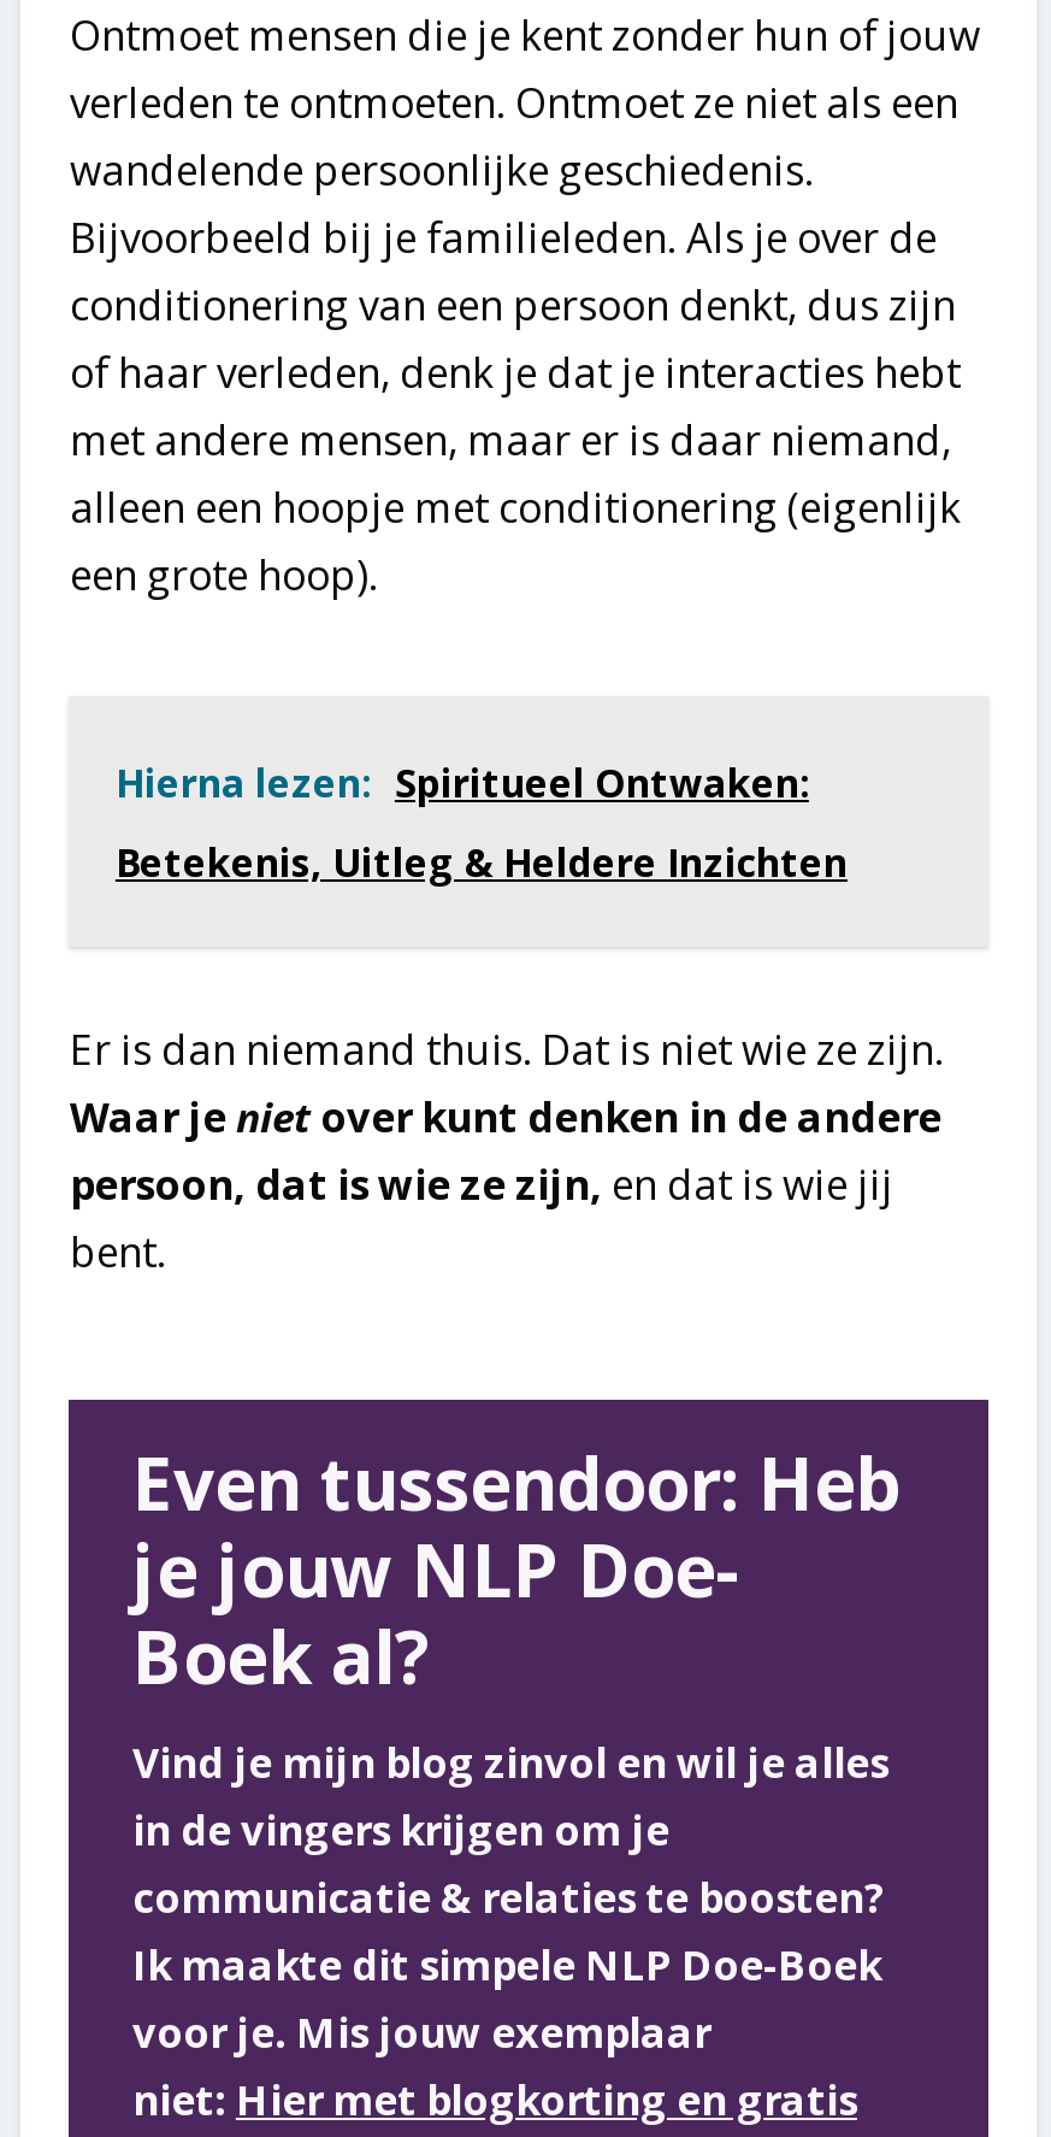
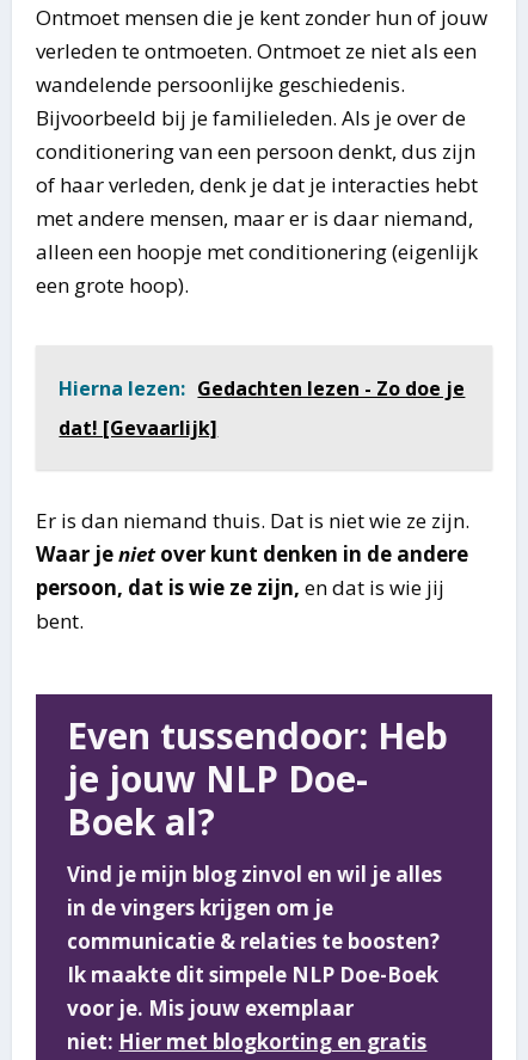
[115,757,809,810] Hierna lezen: Spiritueel Ontwaken: -> [59,376,465,402] Hierna lezen: Gedachten lezen - Zo doe je
[115,837,847,890] Betekenis, Uitleg & Heldere Inzichten -> [59,415,218,441] dat! [Gevaarlijk]

